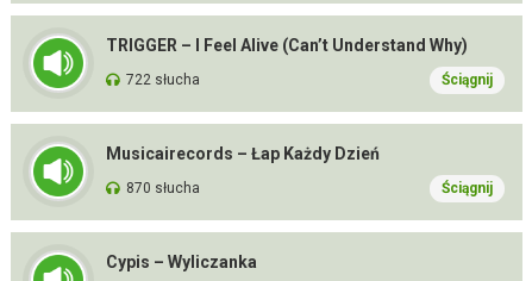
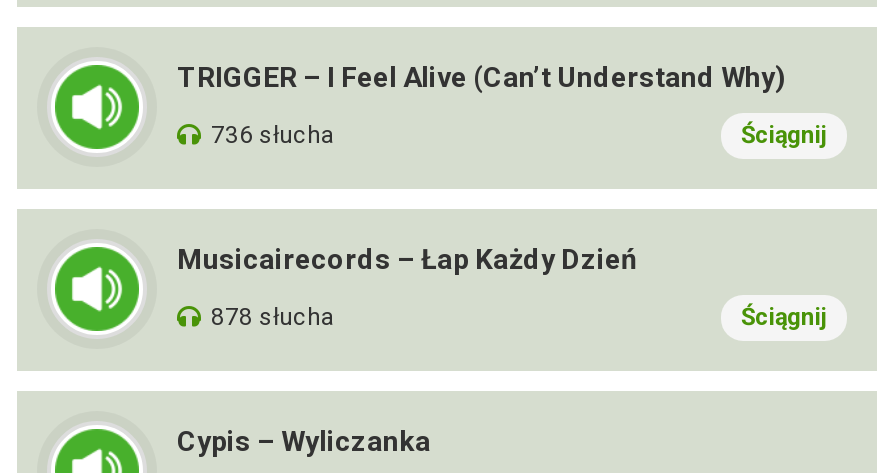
[126,71,200,88] 722 słucha -> [211,121,335,149] 736 słucha
[126,180,200,196] 870 słucha -> [211,303,335,331] 878 słucha

